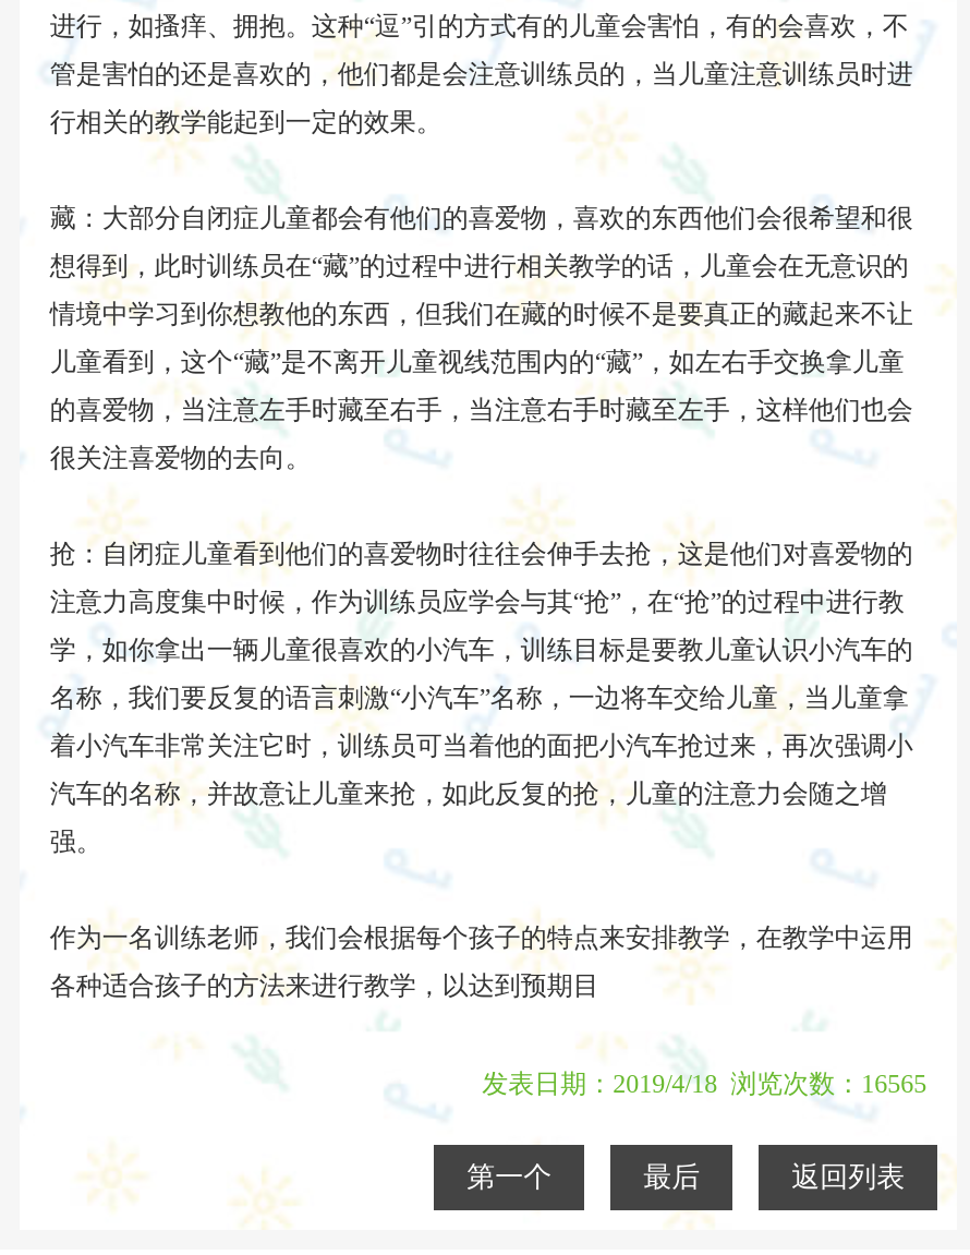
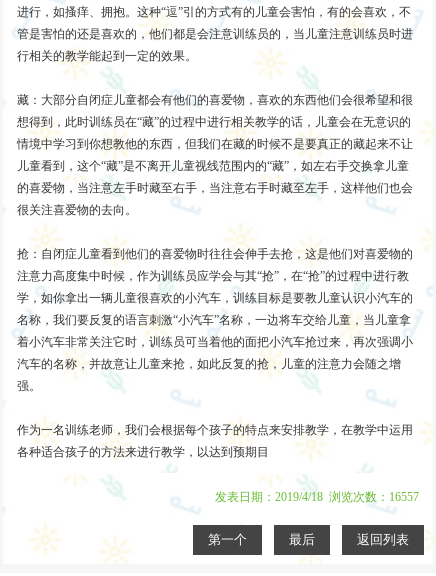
[482,1068,927,1098] 发表日期：2019/4/18 浏览次数：16565 -> [215,490,419,504] 发表日期：2019/4/18 浏览次数：16557

